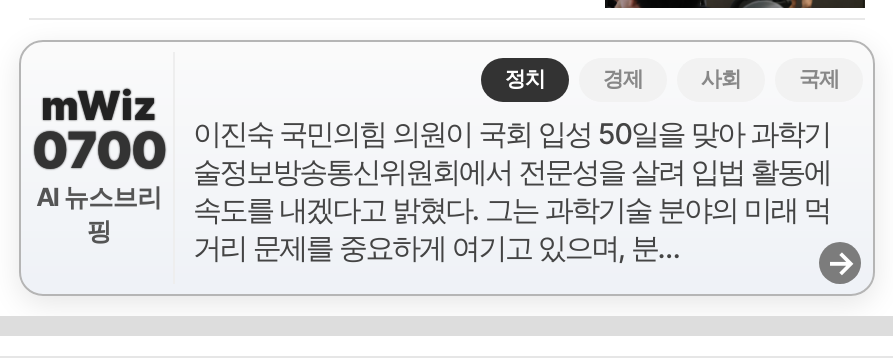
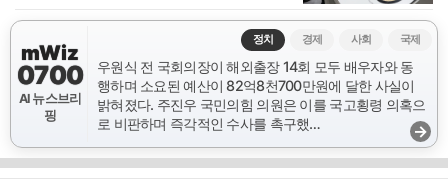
[193,116,830,264] 이진숙 국민의힘 의원이 국회 입성 50일을 맞아 과학기 | 술정보방송통신위원회에서 전문성을 살려 입법 활동에 | 속도를 내겠다고 밝혔다. 그는 과학기술 분야의 미래 먹 | 거리 문제를 중요하게 여기고 있으며, 분… -> [97,58,426,132] 우원식 전 국회의장이 해외출장 14회 모두 배우자와 동 | 행하며 소요된 예산이 82억8천700만원에 달한 사실이 | 밝혀졌다. 주진우 국민의힘 의원은 이를 국고횡령 의혹으 | 로 비판하며 즉각적인 수사를 촉구했…

